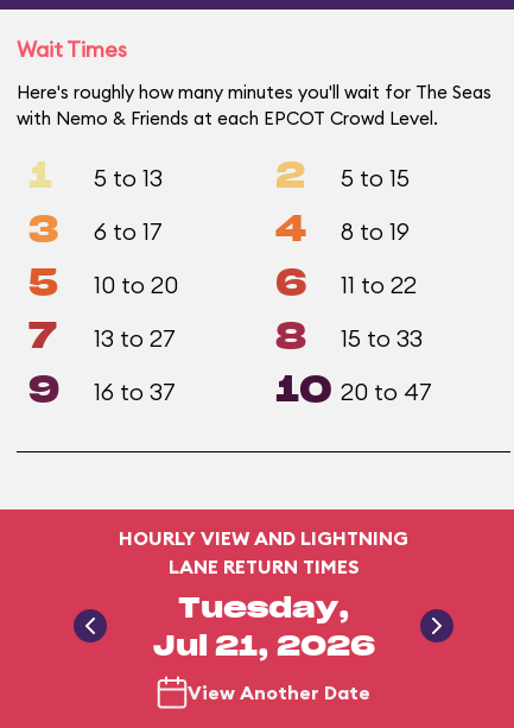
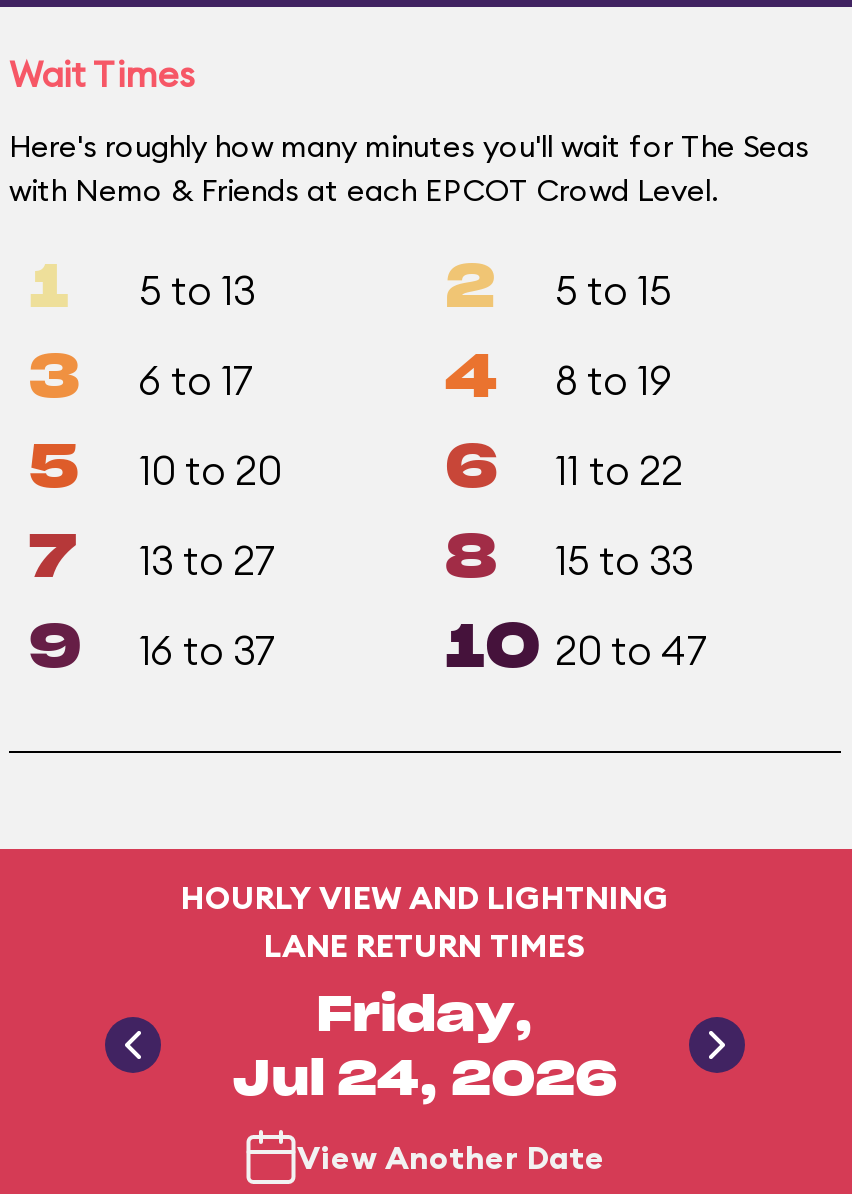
[153,595,375,661] Tuesday, | Jul 21, 2026 -> [233,993,617,1105] Friday, | Jul 24, 2026

